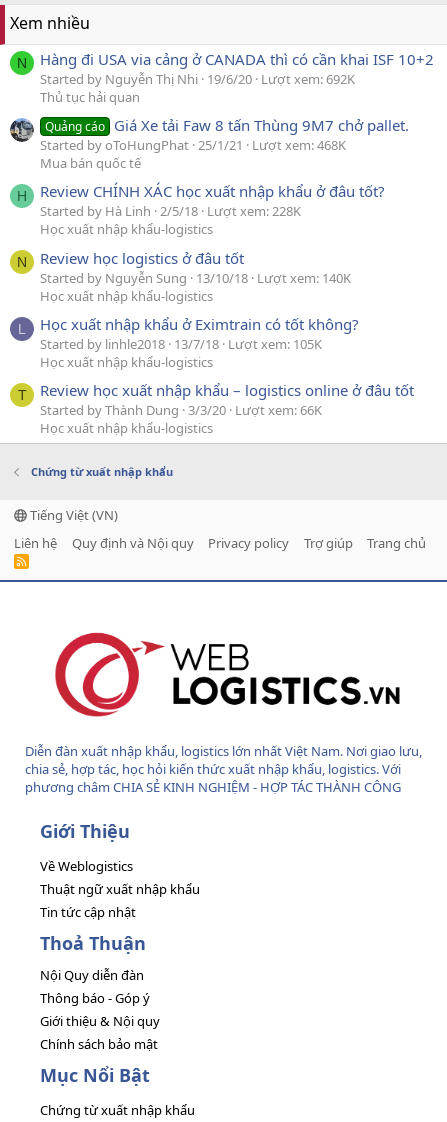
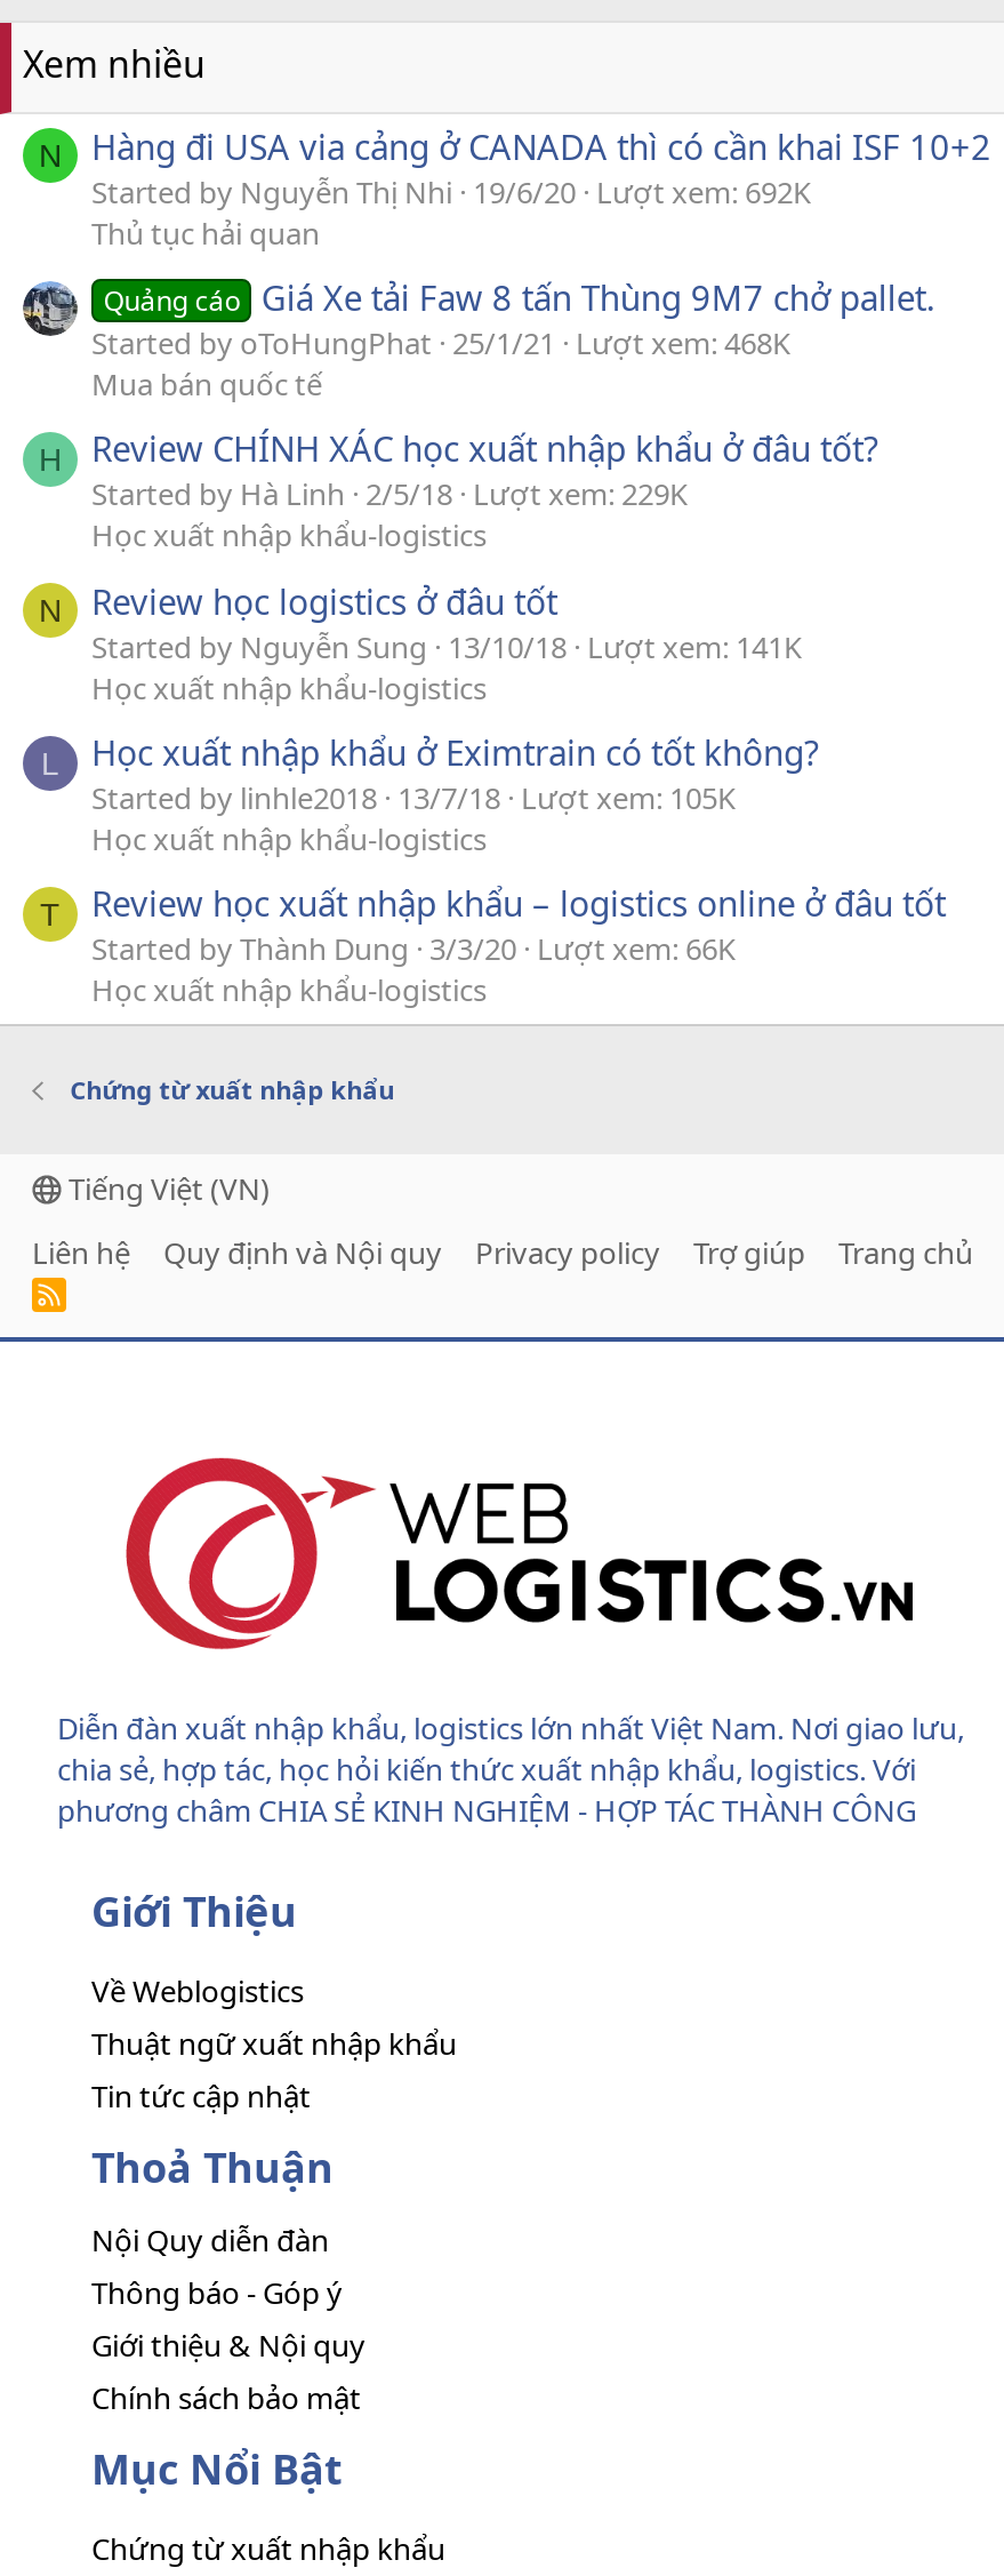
[40,202,301,220] Started by Hà Linh 2/5/18 Lượt xem: 228K -> [91,474,688,515] Started by Hà Linh 2/5/18 Lượt xem: 229K
[40,269,351,287] Started by Nguyễn Sung 13/10/18 Lượt xem: 140K -> [91,625,802,667] Started by Nguyễn Sung 13/10/18 Lượt xem: 141K

